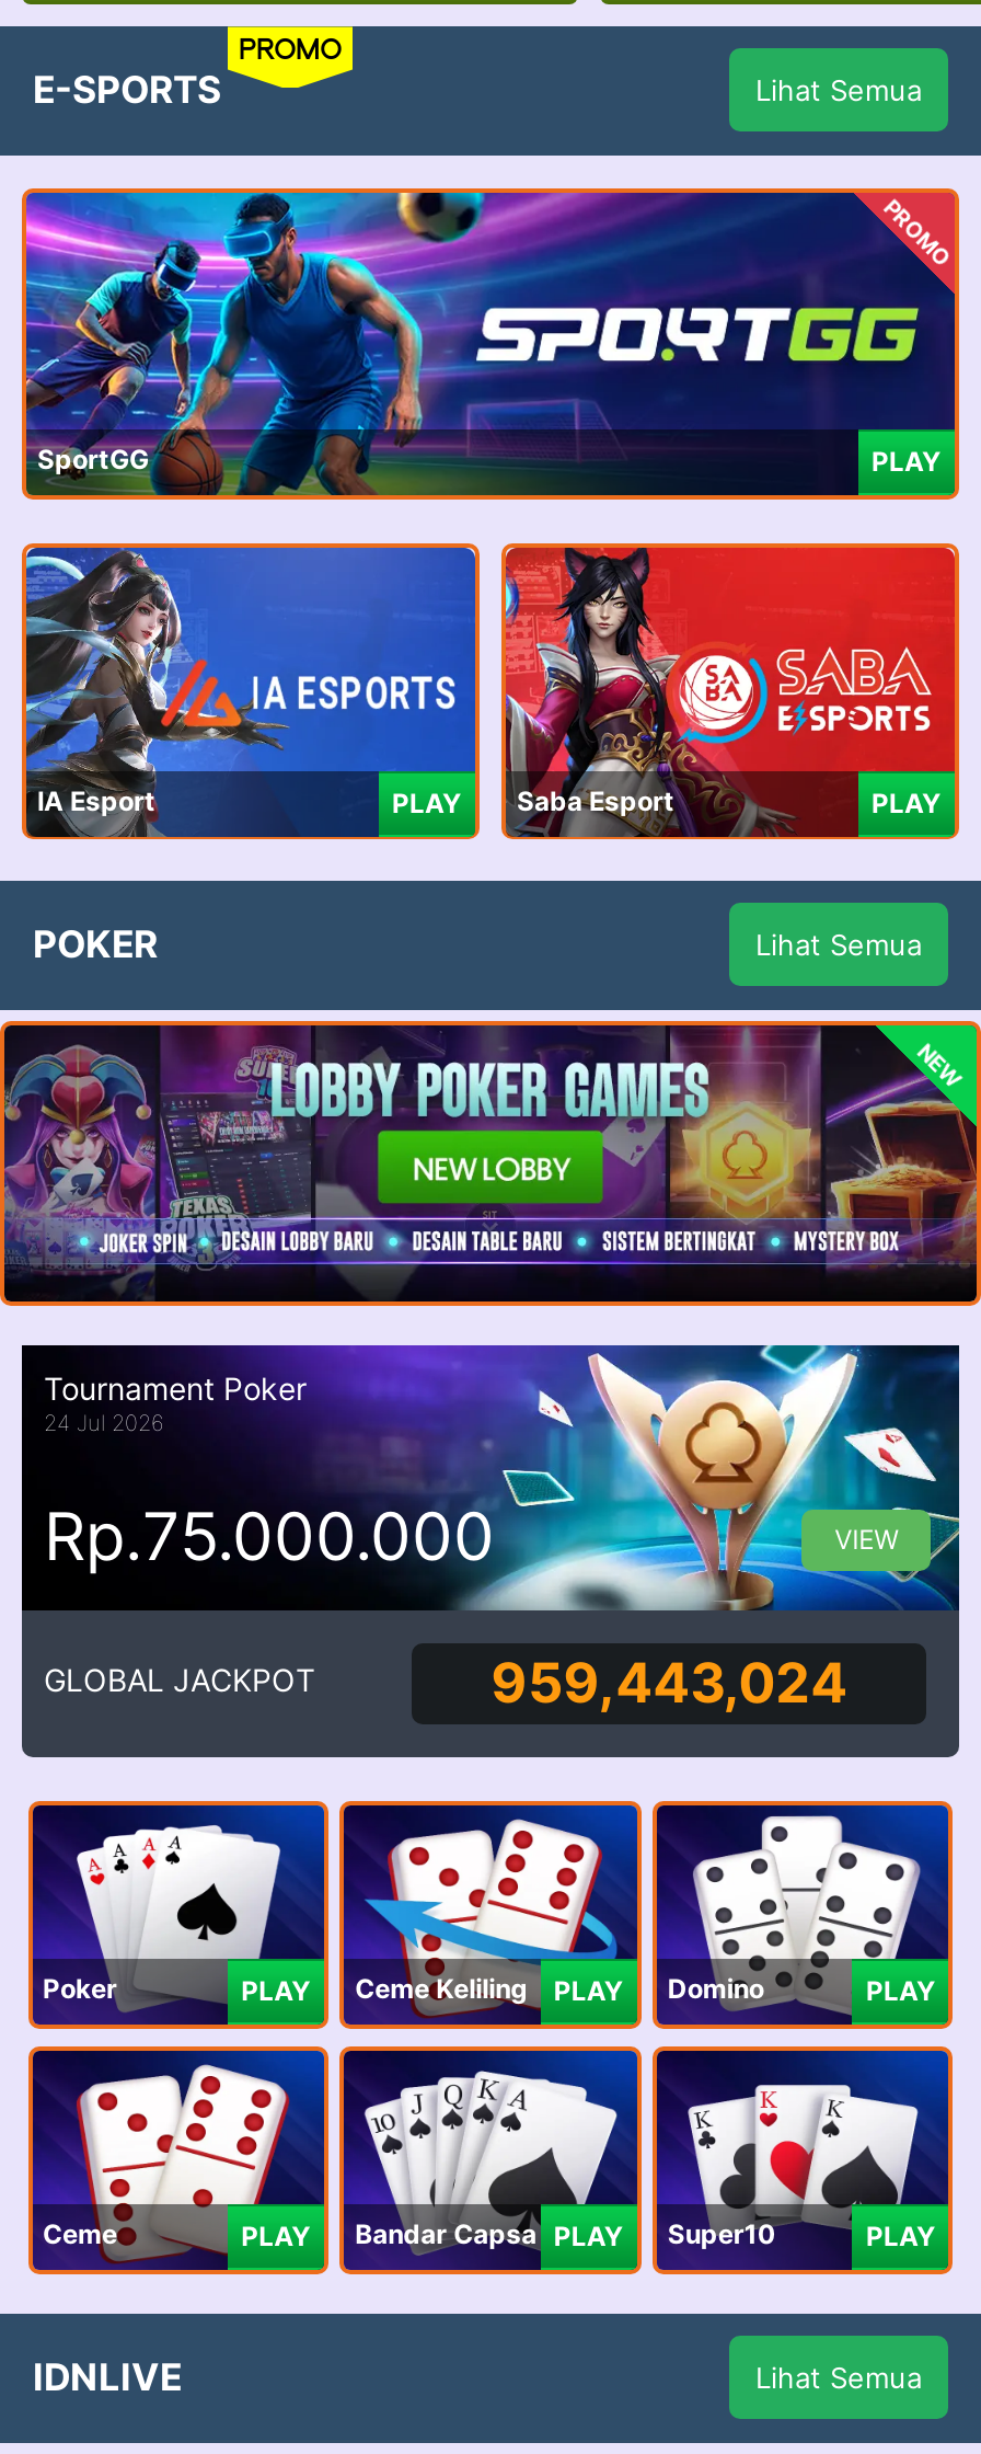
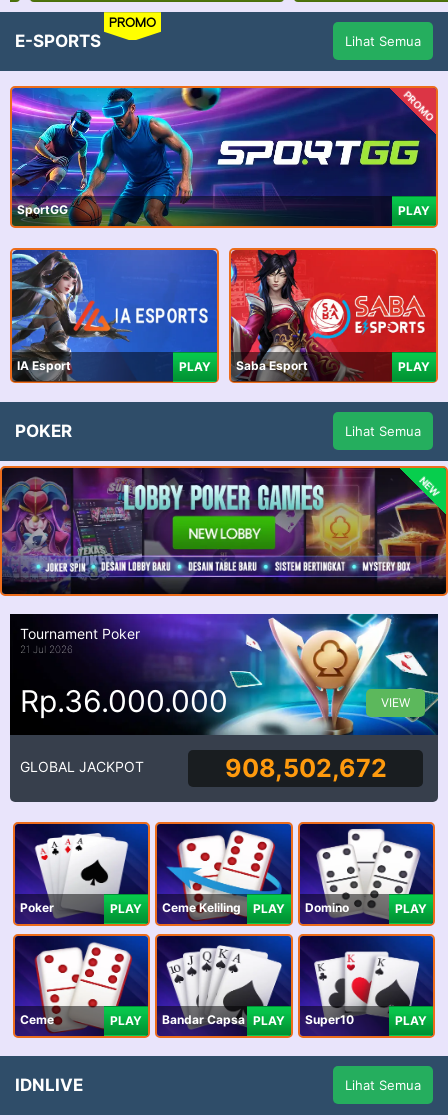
[44,1408,164,1435] 24 Jul 2026 -> [20,643,73,655] 21 Jul 2026
[44,1498,495,1576] Rp.75.000.000 -> [20,683,228,719] Rp.36.000.000
[491,1650,848,1716] 959,443,024 -> [225,753,387,783] 908,502,672

